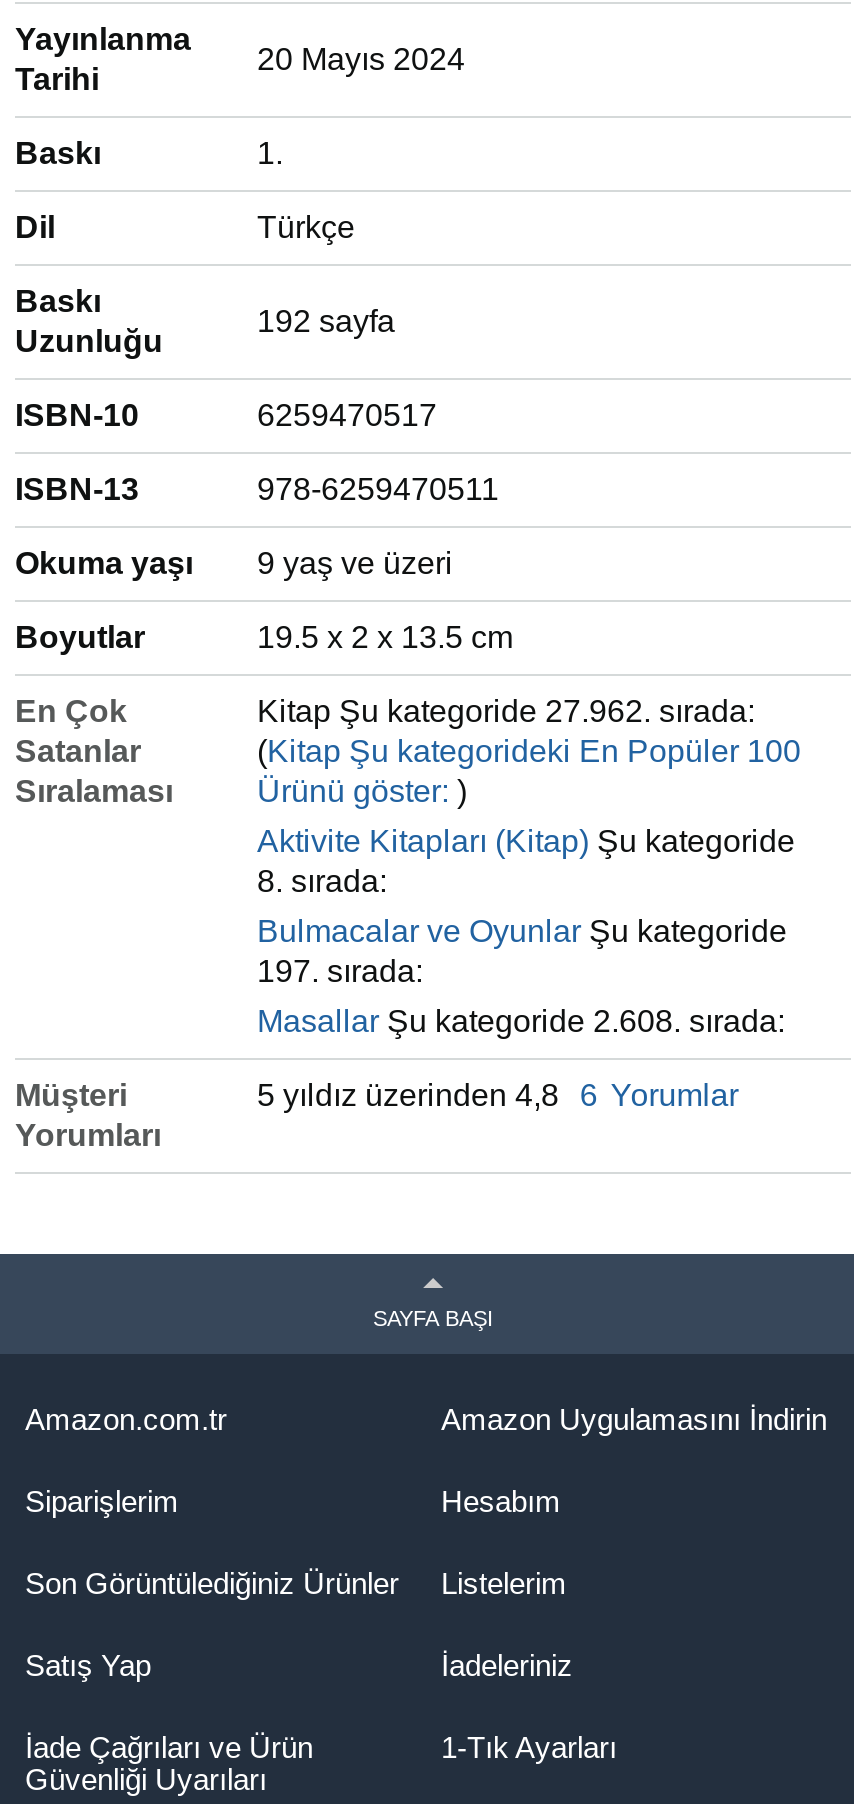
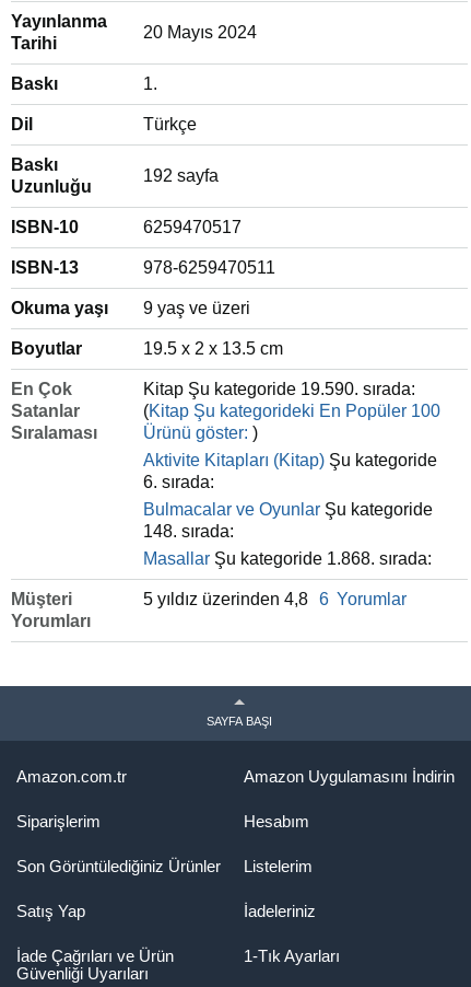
[257,694,755,728] Kitap Şu kategoride 27.962. sırada: -> [143,380,415,398] Kitap Şu kategoride 19.590. sırada:
[257,864,387,898] 8. sırada: -> [143,473,214,491] 6. sırada:
[257,954,423,988] 197. sırada: -> [143,522,234,540] 148. sırada:
[257,1004,785,1038] Masallar Şu kategoride 2.608. sırada: -> [143,549,432,568] Masallar Şu kategoride 1.868. sırada:

